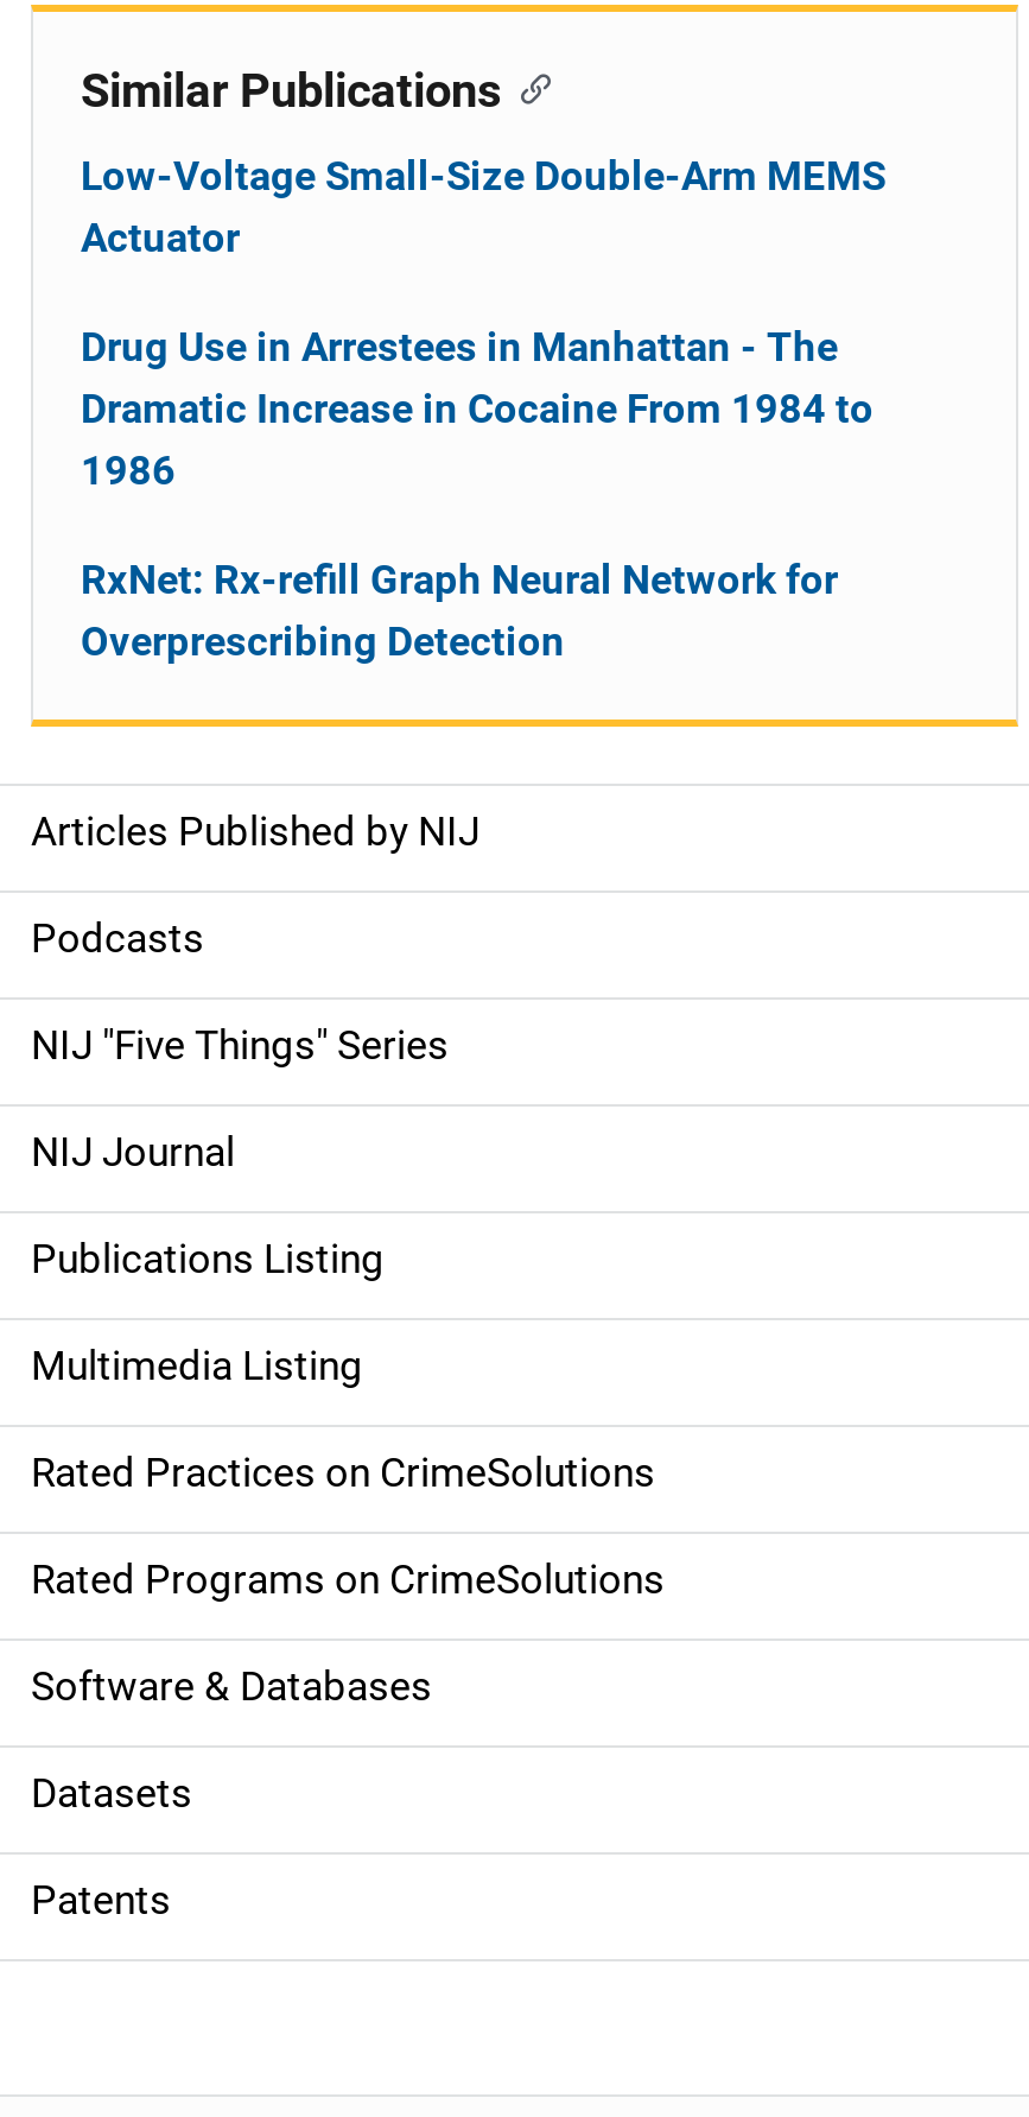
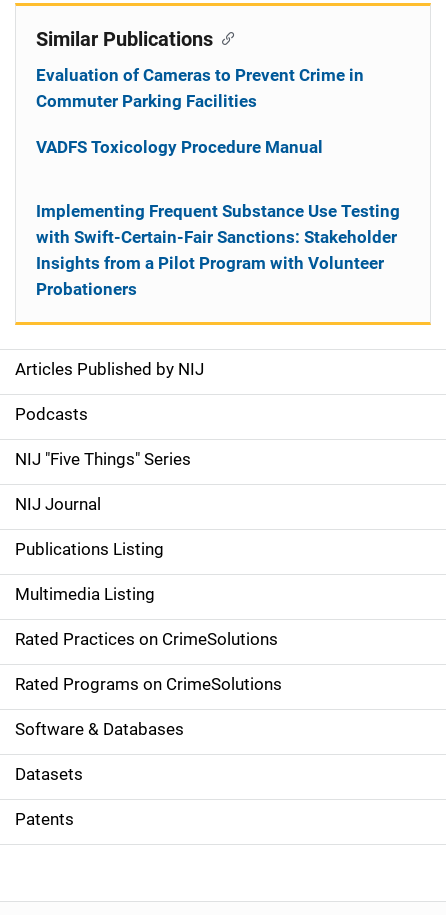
[81,152,885,261] Low-Voltage Small-Size Double-Arm MEMS | Actuator -> [36,65,364,111] Evaluation of Cameras to Prevent Crime in | Commuter Parking Facilities
[81,323,874,494] Drug Use in Arrestees in Manhattan - The | Dramatic Increase in Cocaine From 1984 to | 1986 -> [36,137,323,157] VADFS Toxicology Procedure Manual
[81,556,838,665] RxNet: Rx-refill Graph Neural Network for | Overprescribing Detection -> [36,201,400,299] Implementing Frequent Substance Use Testing | with Swift-Certain-Fair Sanctions: Stakeholder | Insights from a Pilot Program with Volunteer | Probationers

